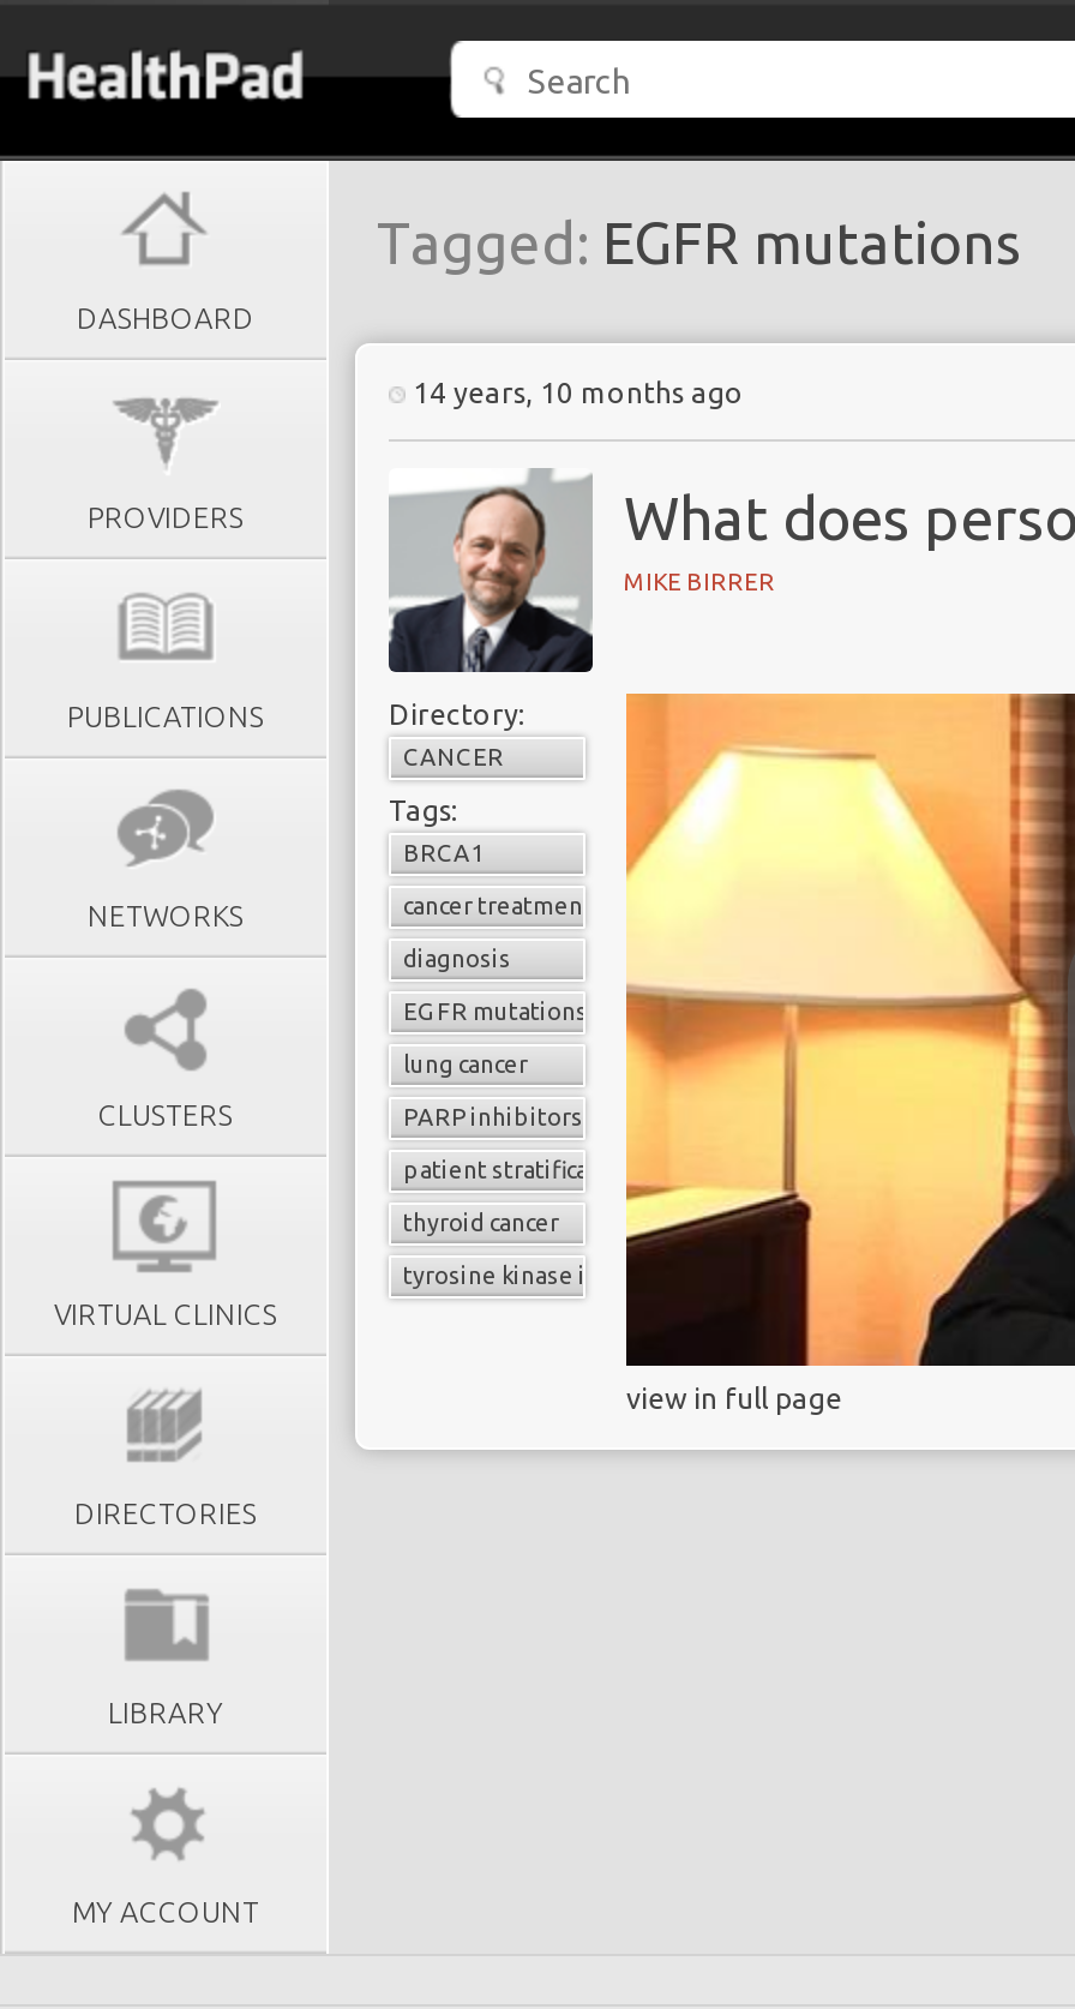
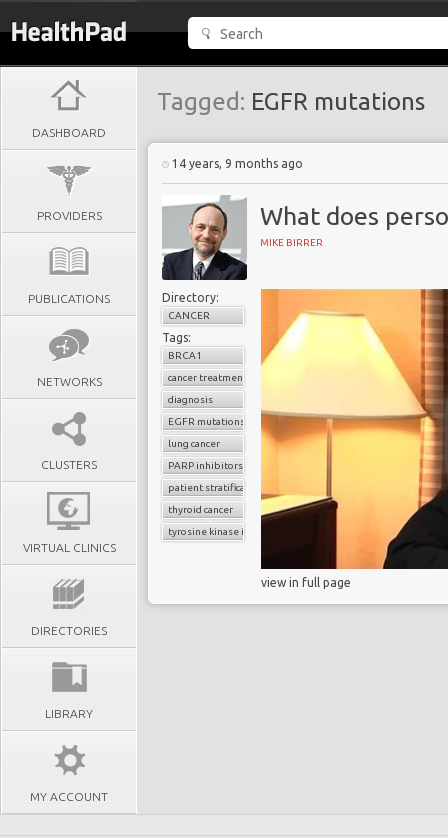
[406,377,744,408] 14 years, 10 months ago -> [169,157,303,170] 14 years, 9 months ago

